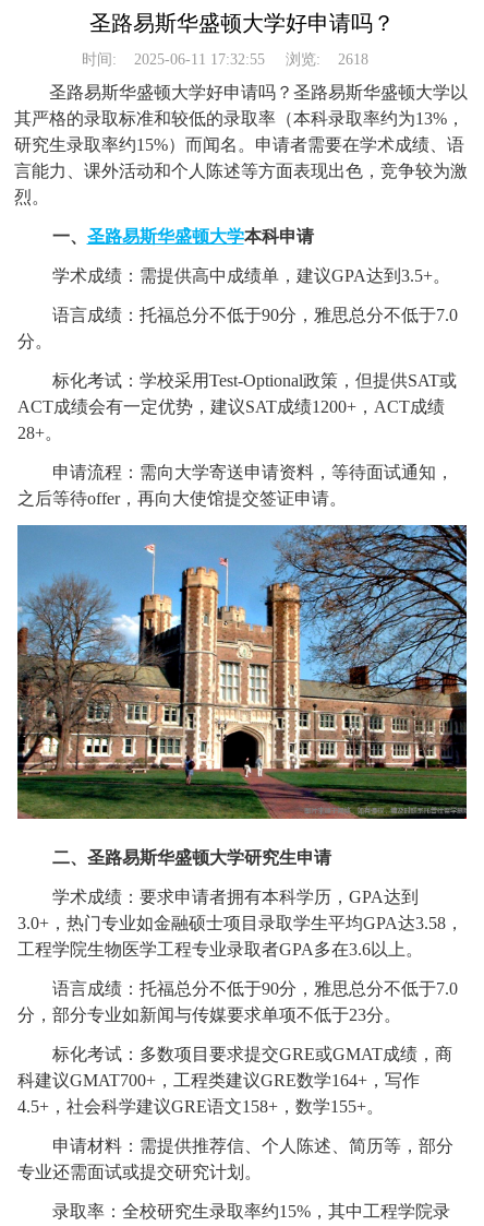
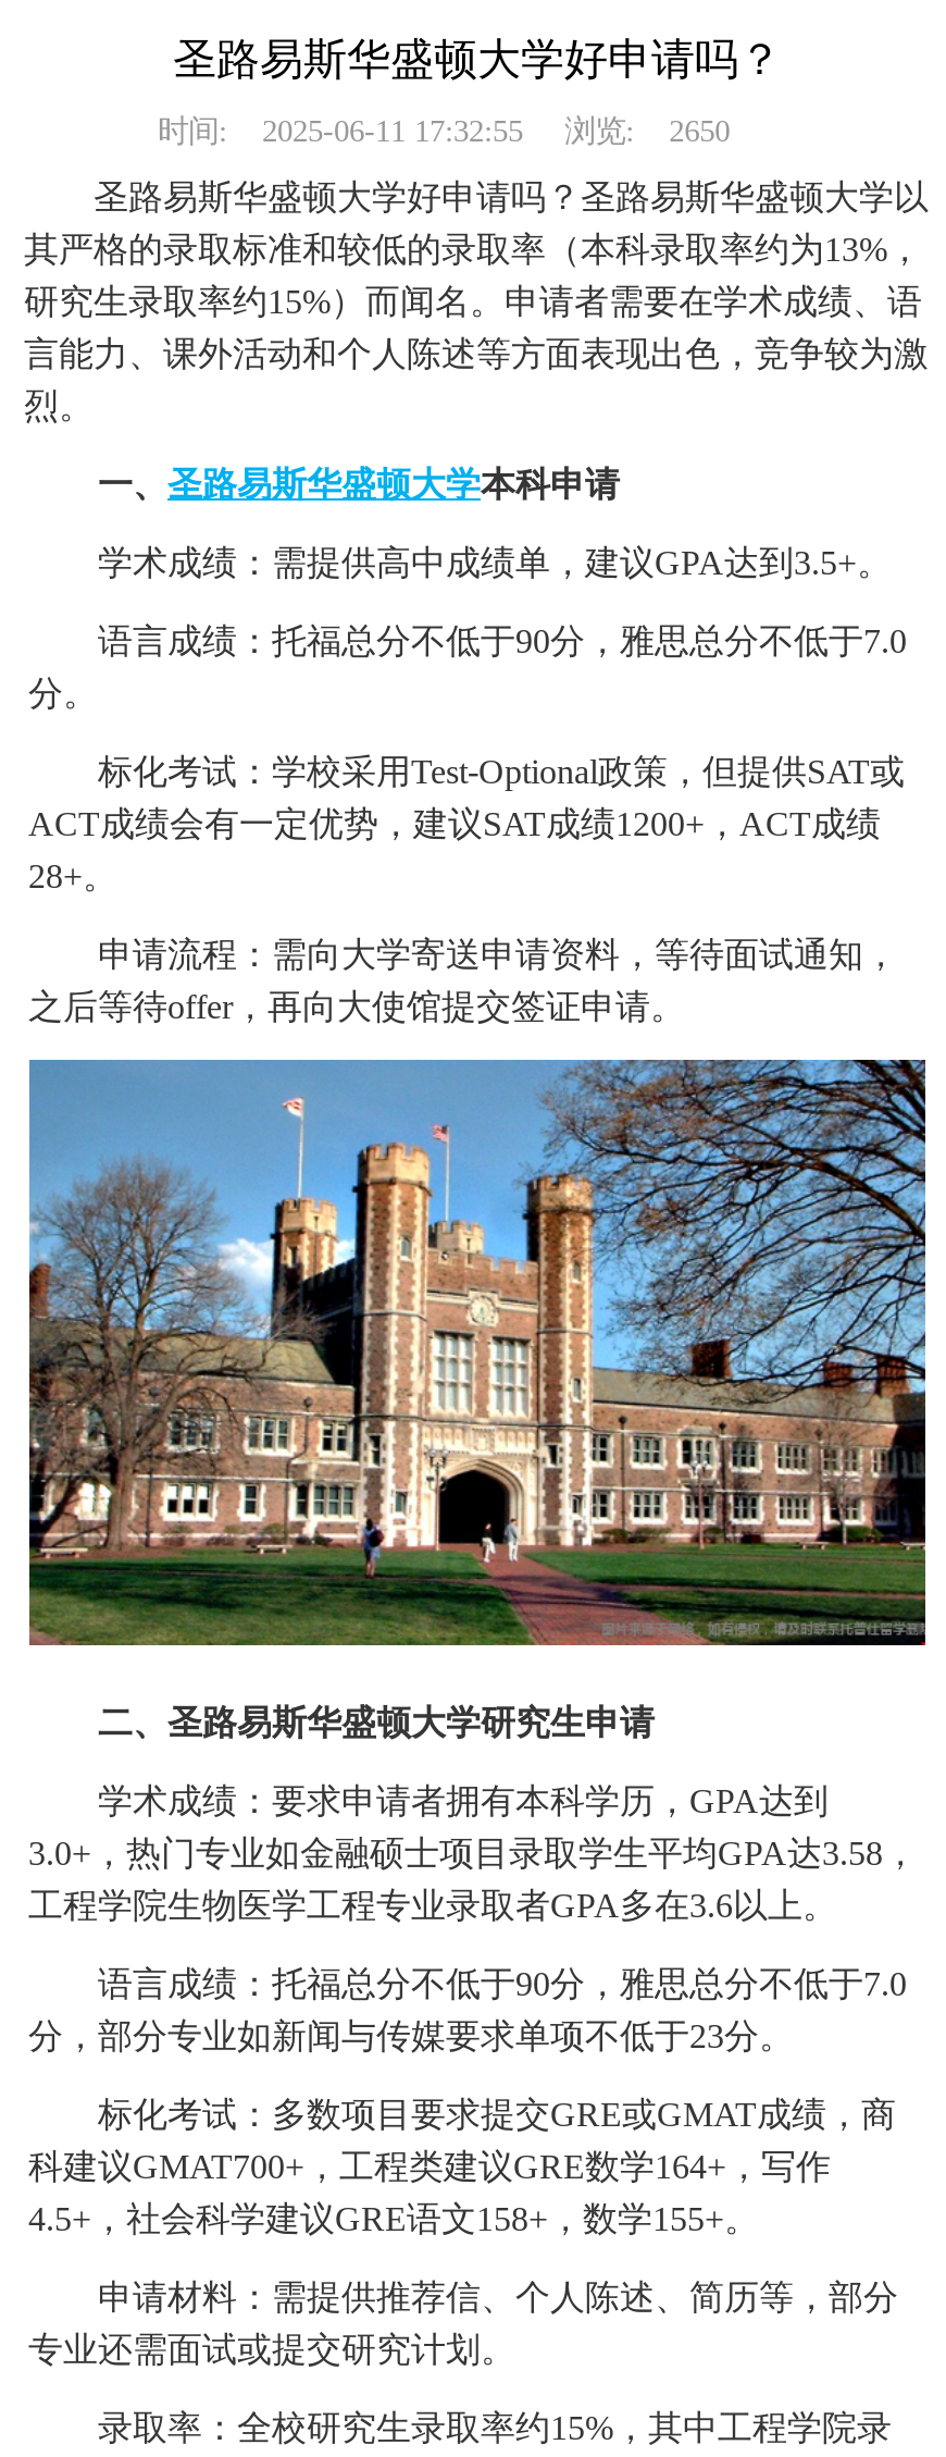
[82,50,369,68] 时间: 2025-06-11 17:32:55 浏览: 2618 -> [158,113,730,148] 时间: 2025-06-11 17:32:55 浏览: 2650

